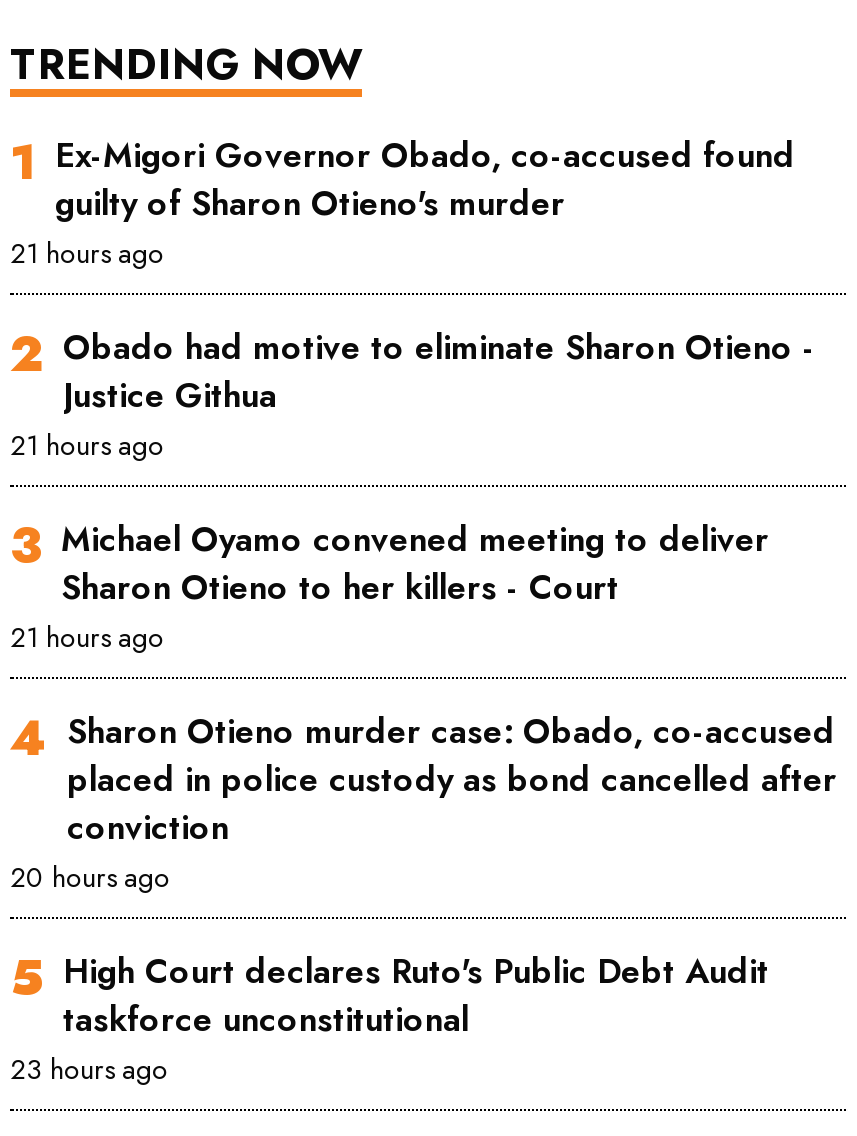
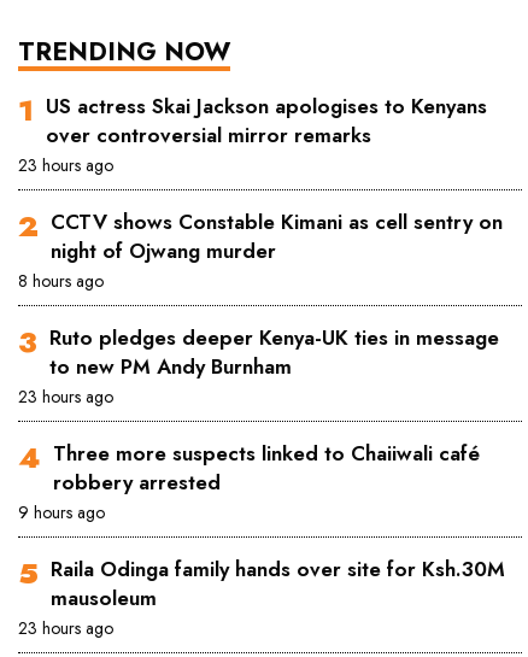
[10,130,795,272] Ex-Migori Governor Obado, co-accused found | guilty of Sharon Otieno's murder | 21 hours ago -> [18,91,486,177] US actress Skai Jackson apologises to Kenyans | over controversial mirror remarks | 23 hours ago
[10,322,815,464] Obado had motive to eliminate Sharon Otieno - | Justice Githua | 21 hours ago -> [18,207,502,293] CCTV shows Constable Kimani as cell sentry on | night of Ojwang murder | 8 hours ago
[10,514,769,656] Michael Oyamo convened meeting to deliver | Sharon Otieno to her killers - Court | 21 hours ago -> [18,323,498,408] Ruto pledges deeper Kenya-UK ties in message | to new PM Andy Burnham | 23 hours ago
[10,706,837,896] Sharon Otieno murder case: Obado, co-accused | placed in police custody as bond cancelled after | conviction | 20 hours ago -> [18,438,479,524] Three more suspects linked to Chaiiwali café | robbery arrested | 9 hours ago
[63,946,769,1042] High Court declares Ruto's Public Debt Audit | taskforce unconstitutional -> [50,554,504,612] Raila Odinga family hands over site for Ksh.30M | mausoleum

